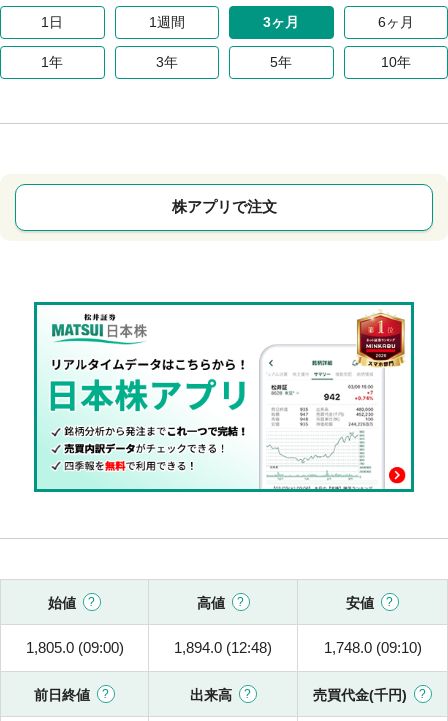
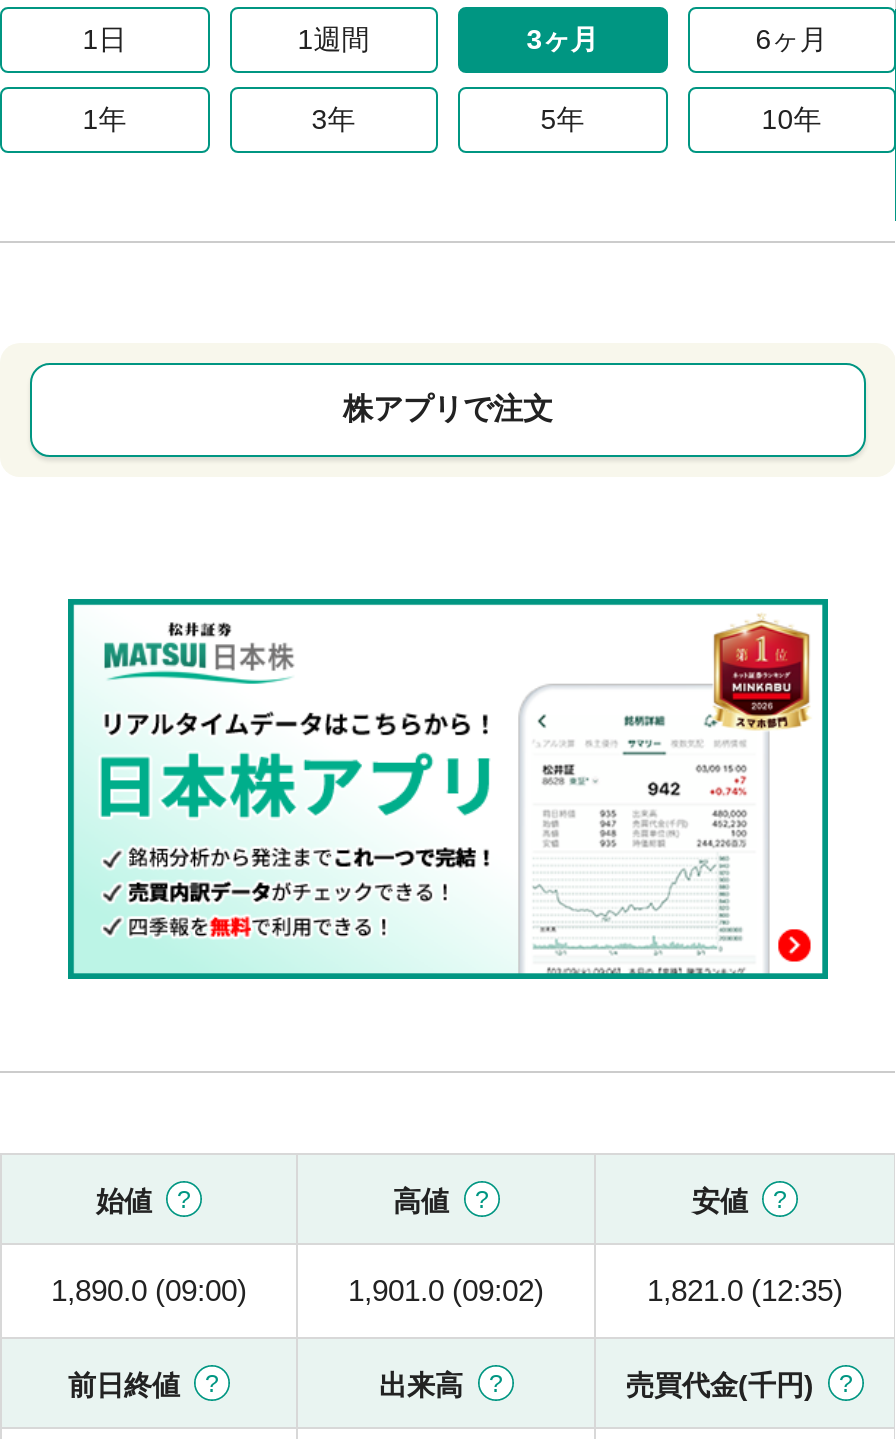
[25,639,123,656] 1,805.0 (09:00) -> [51,1274,247,1308] 1,890.0 (09:00)
[174,639,272,656] 1,894.0 (12:48) -> [348,1274,544,1308] 1,901.0 (09:02)
[323,639,421,656] 1,748.0 (09:10) -> [647,1274,843,1308] 1,821.0 (12:35)

